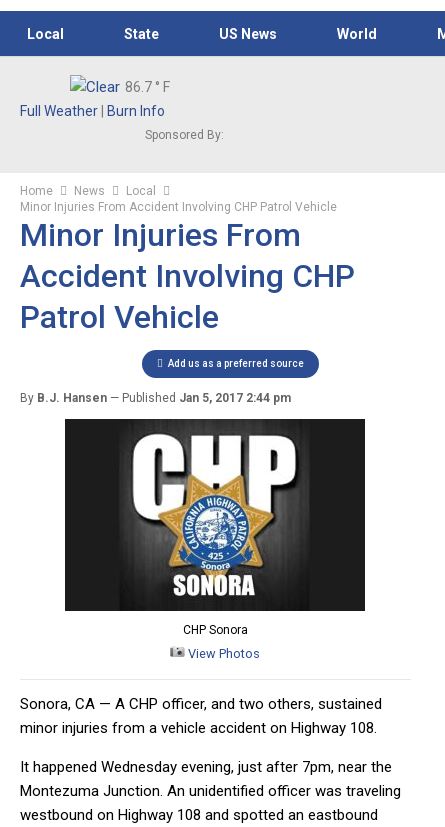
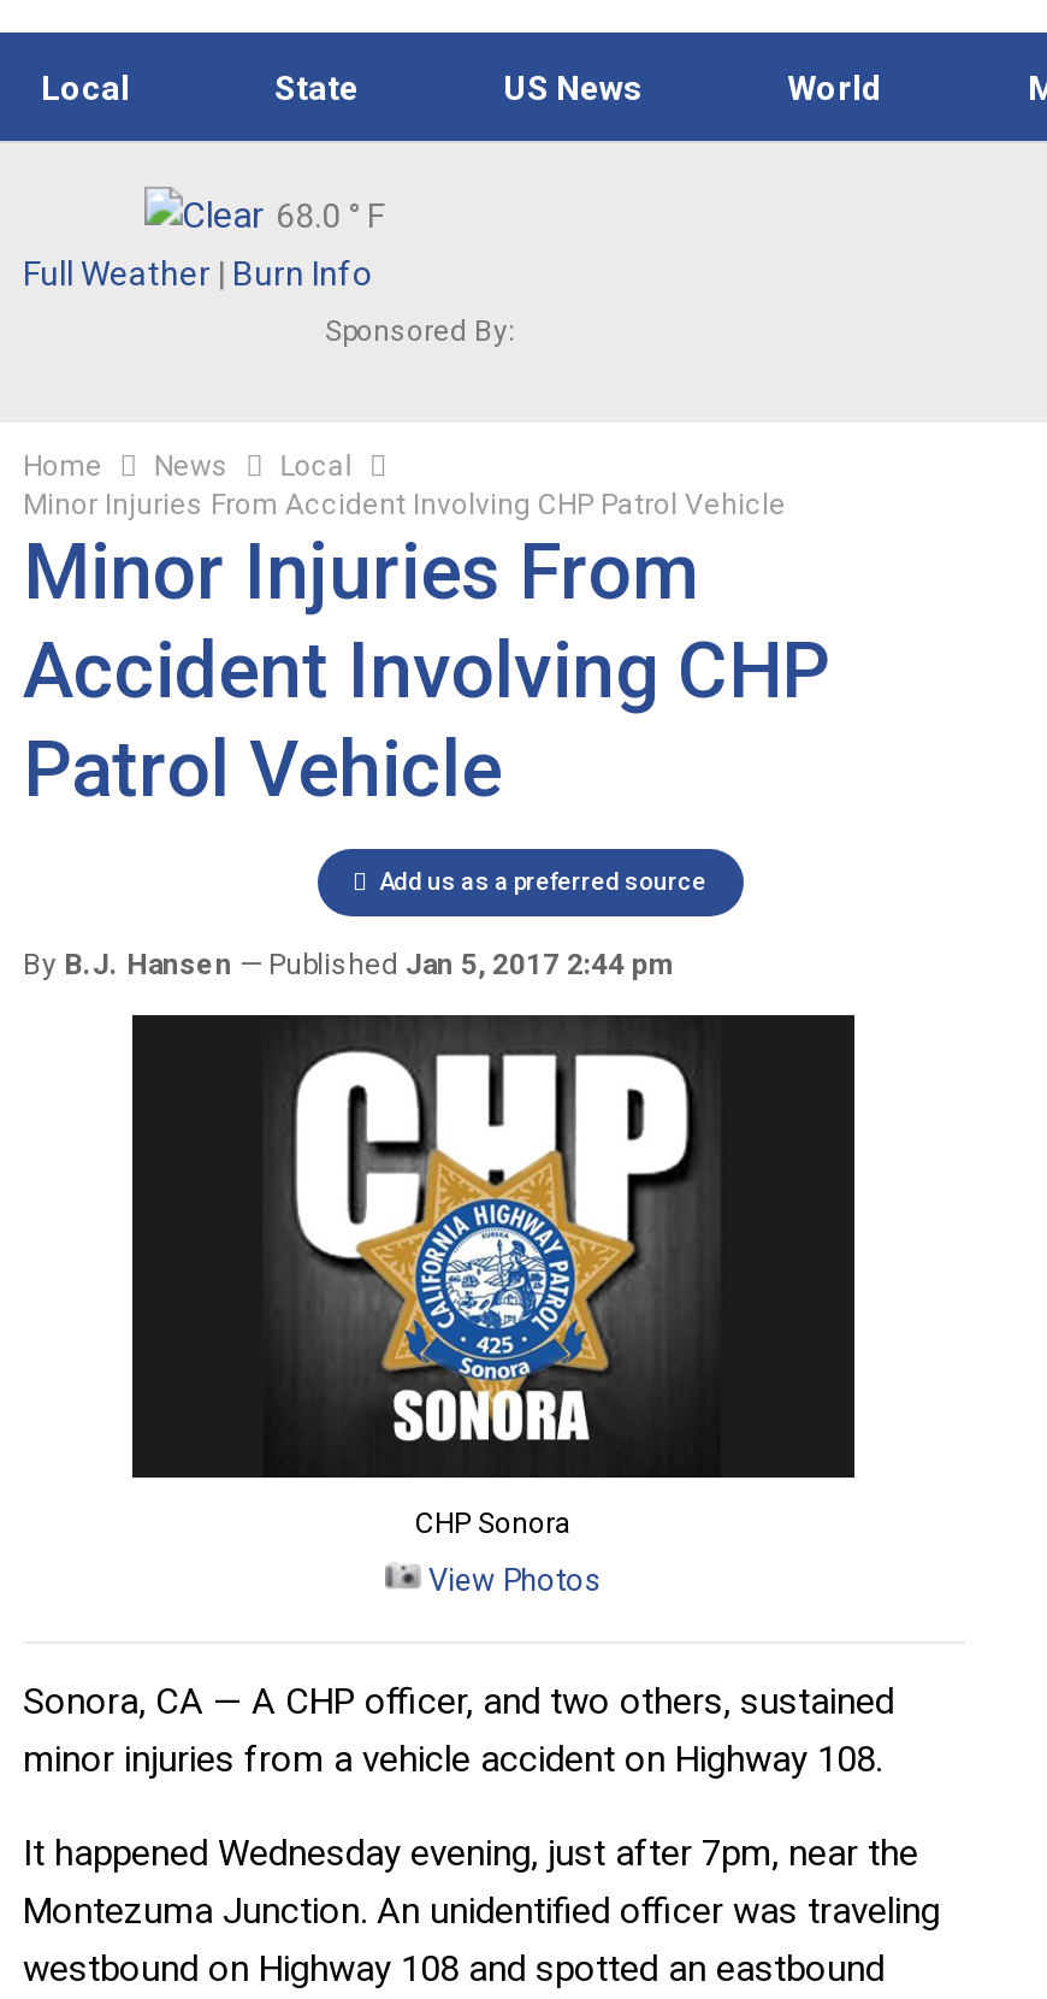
[124,79,169,95] 86.7 ° F -> [276,196,384,235] 68.0 ° F

